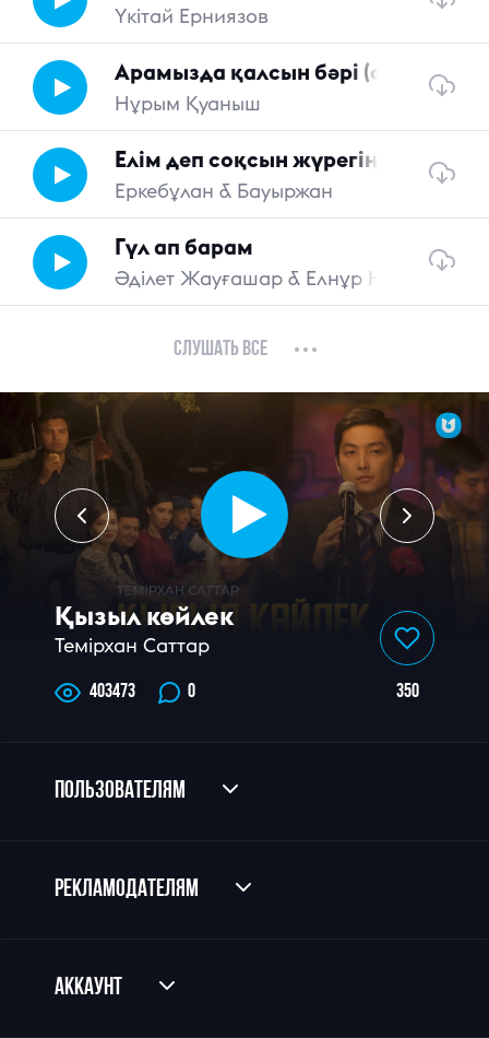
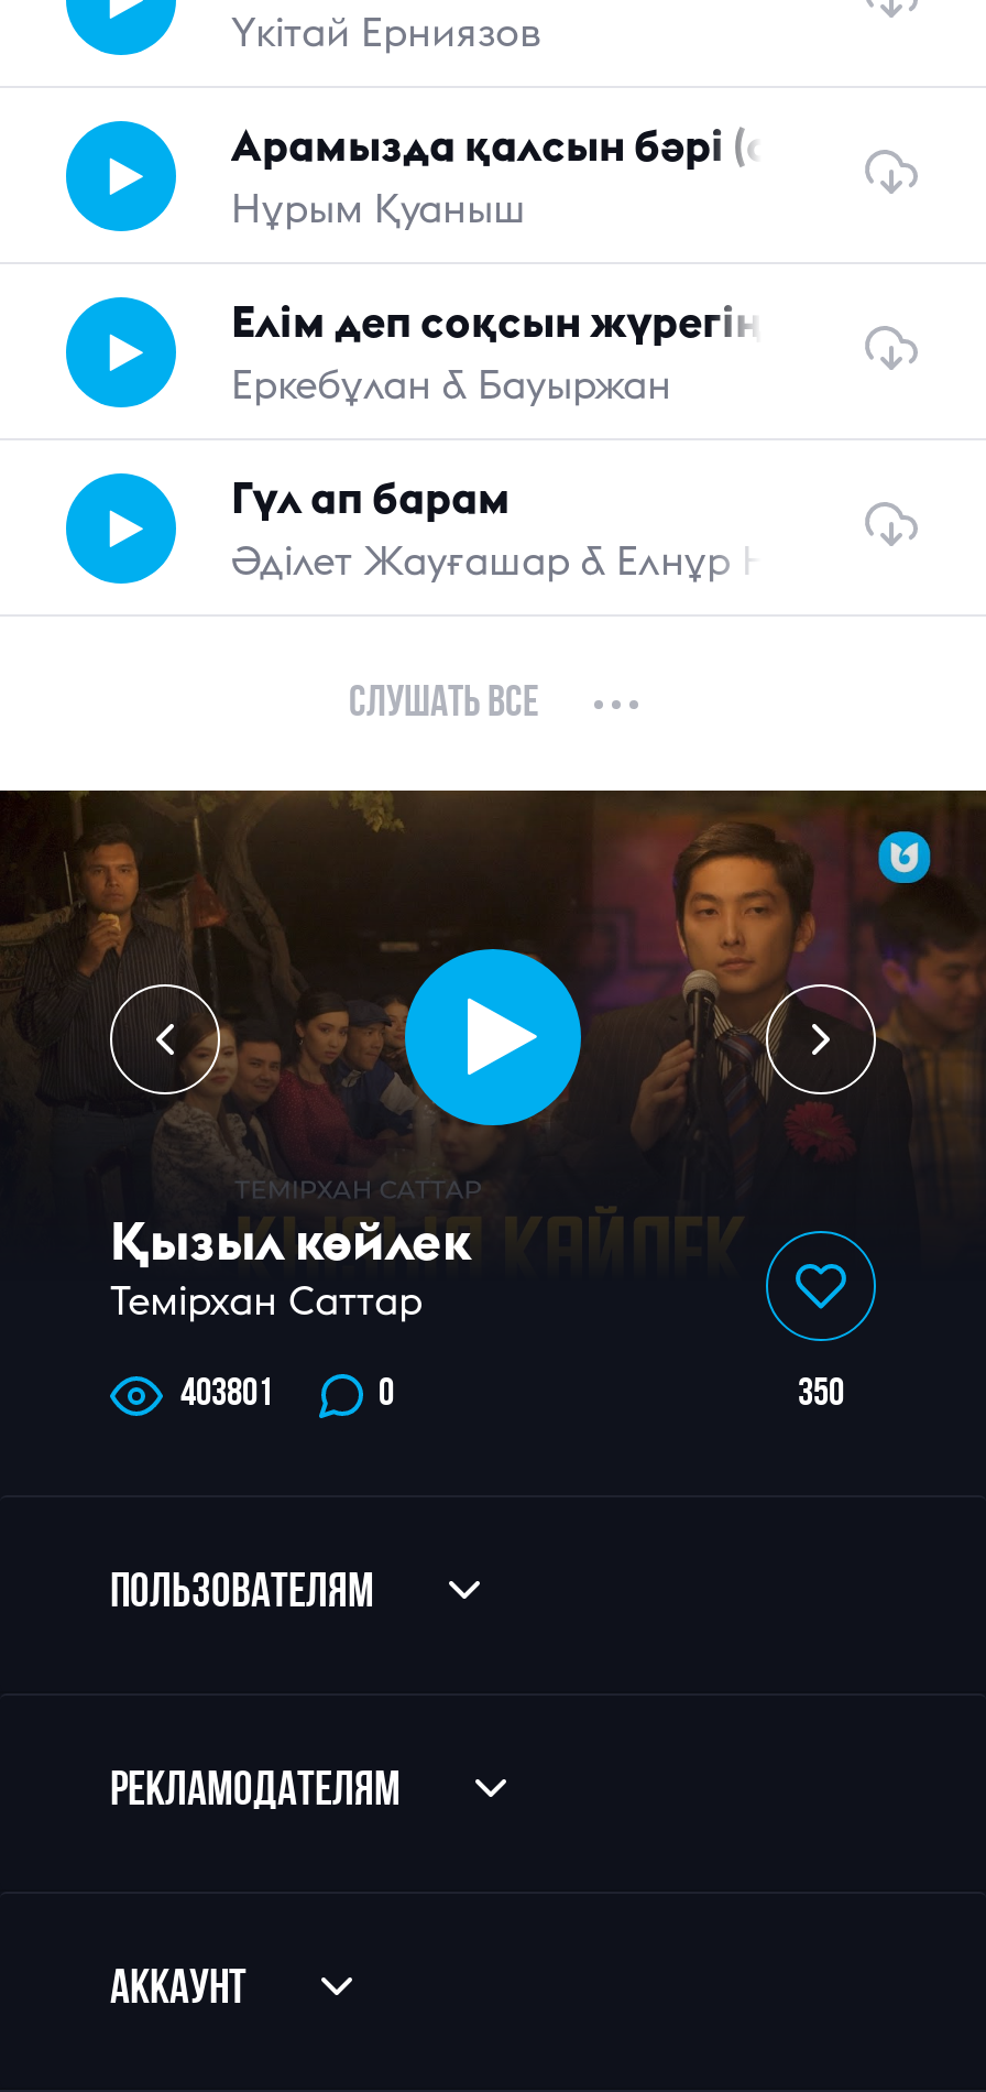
[90,682,135,703] 403473 -> [180,1375,273,1417] 403801

